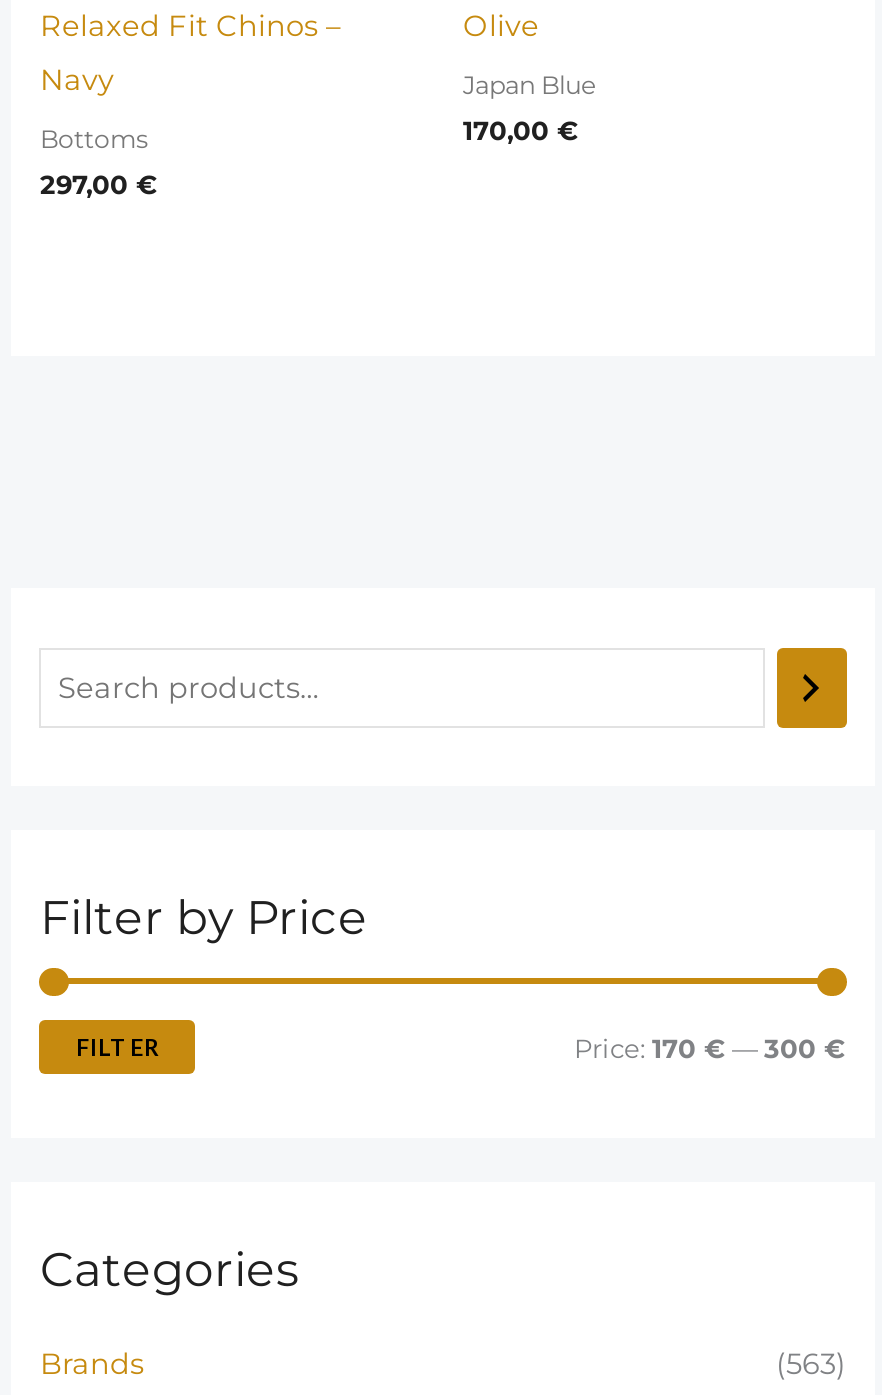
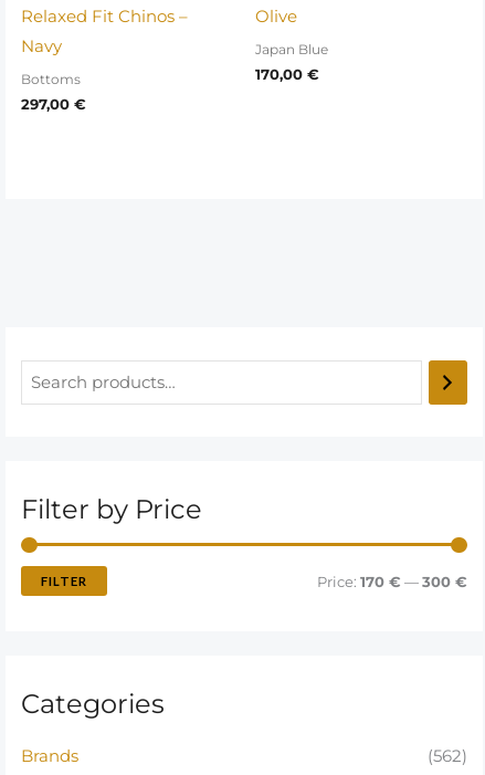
[776,1345,846,1381] (563) -> [427,746,467,766] (562)

